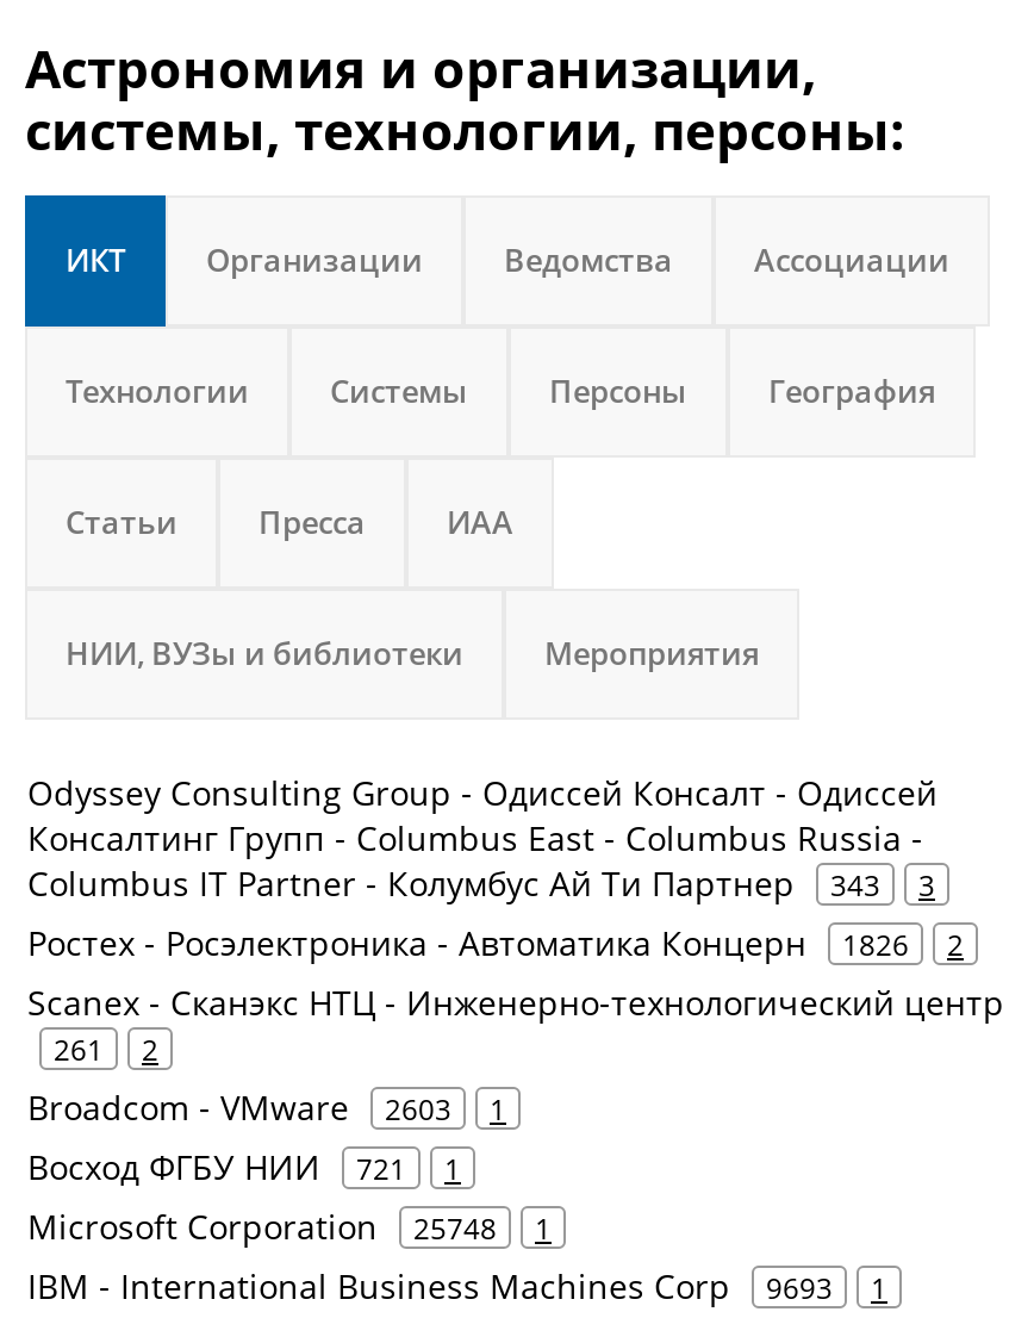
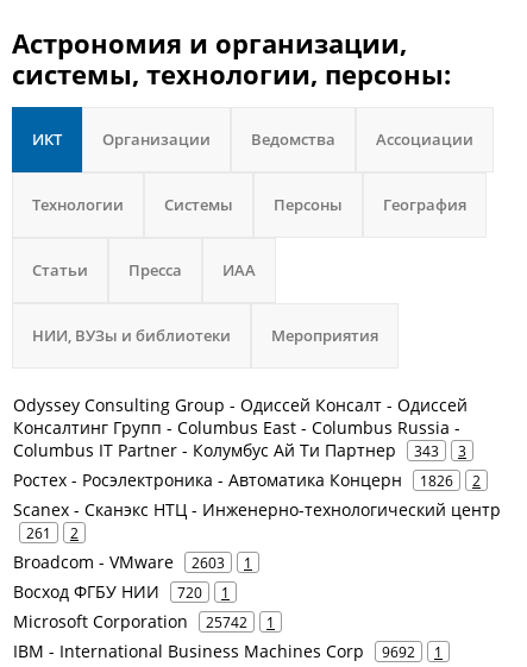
[27,1144,461,1189] Восход ФГБУ НИИ 721 1 -> [13,580,230,603] Восход ФГБУ НИИ 720 1
[27,1204,552,1249] Microsoft Corporation 25748 1 -> [13,610,275,633] Microsoft Corporation 25742 1
[27,1263,887,1308] IBM - International Business Machines Corp 9693 1 -> [13,640,443,662] IBM - International Business Machines Corp 9692 1

